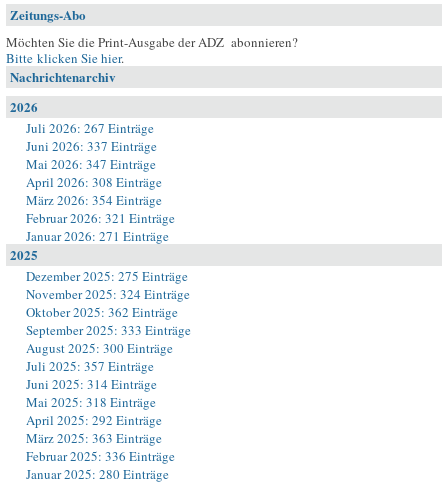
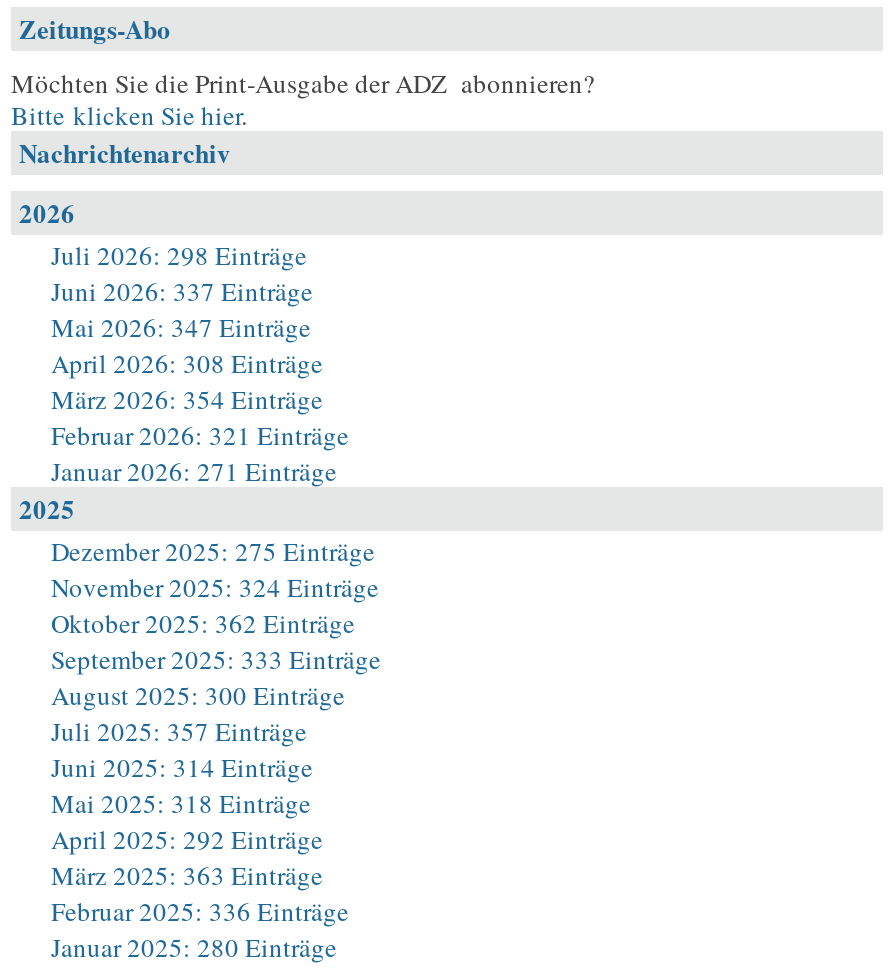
[26,119,154,137] Juli 2026: 267 Einträge -> [51,237,307,273] Juli 2026: 298 Einträge

